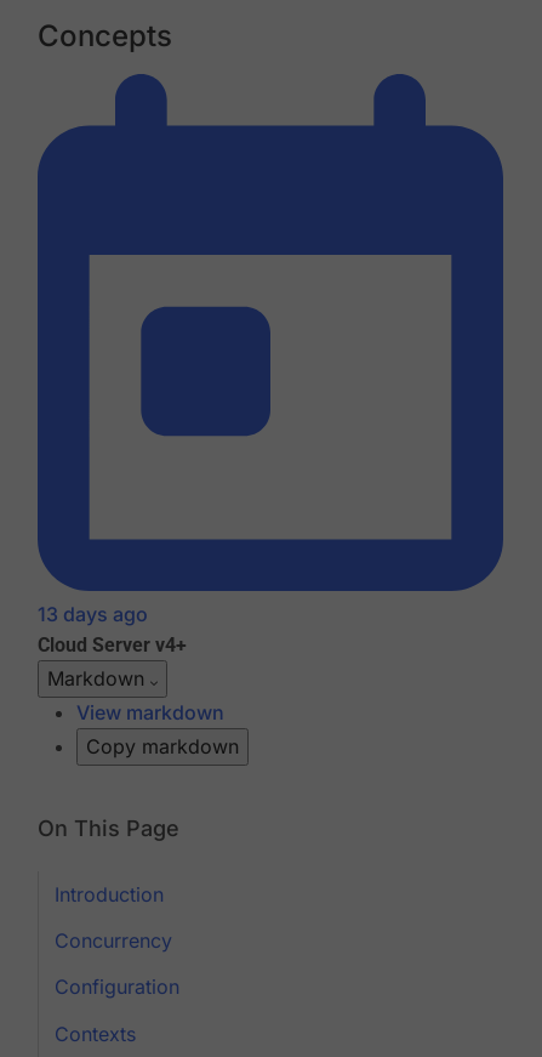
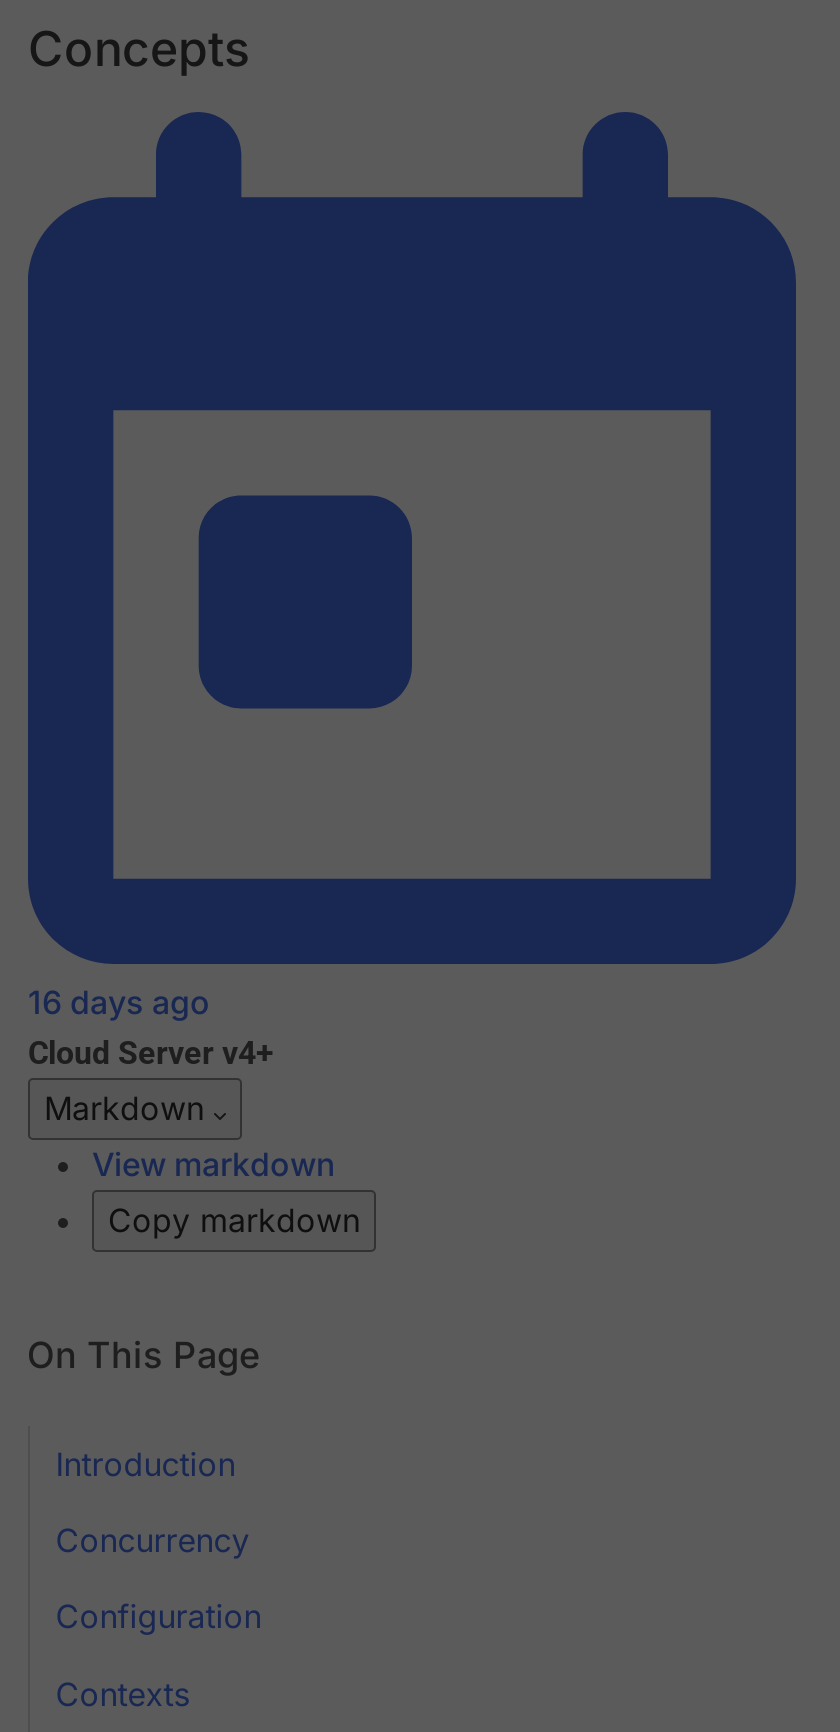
[38,603,148,627] 13 days ago -> [28,983,210,1023] 16 days ago

